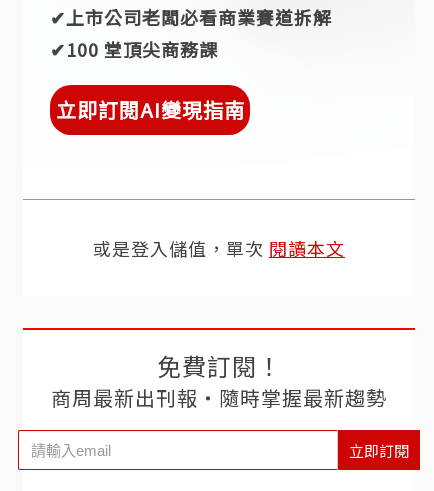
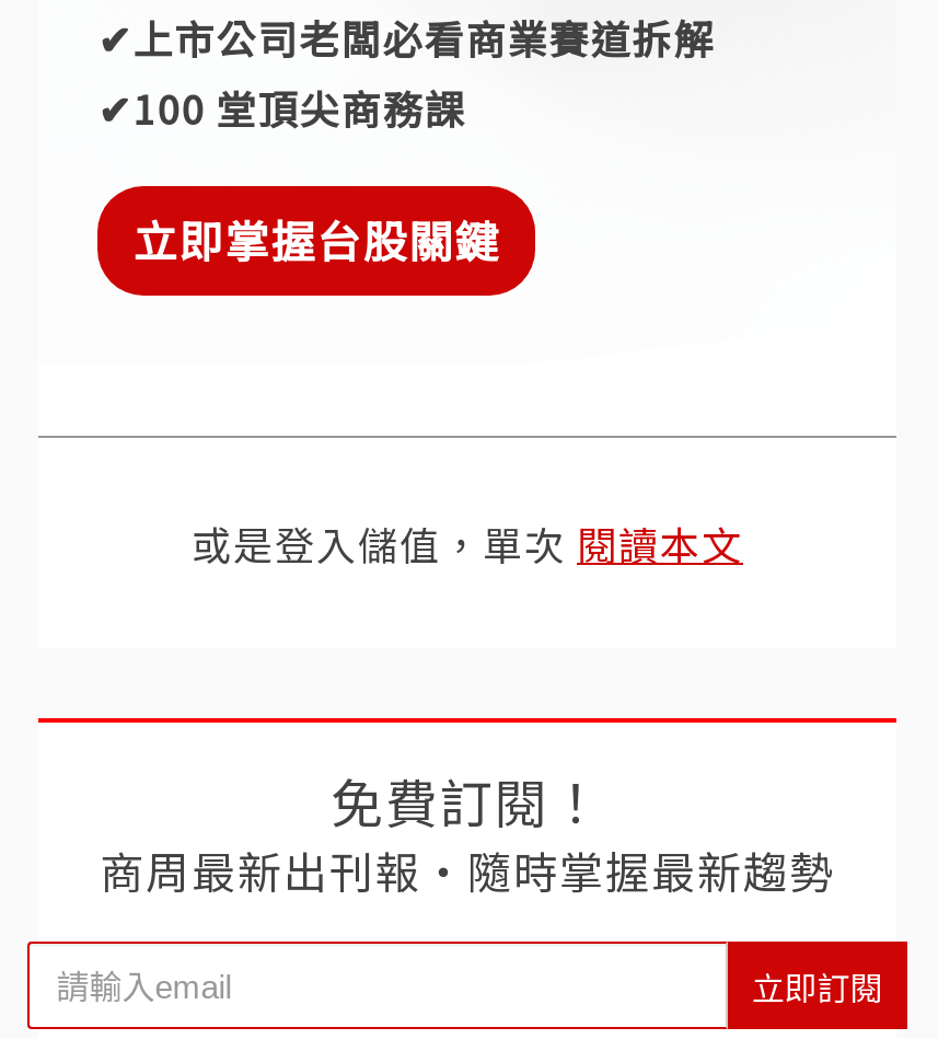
[56,95,245,124] 立即訂閱AI變現指南 -> [133,208,501,272] 立即掌握台股關鍵

